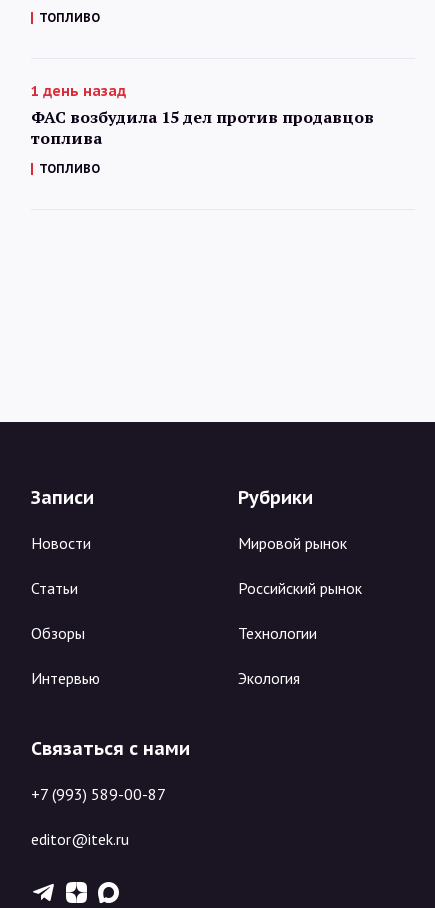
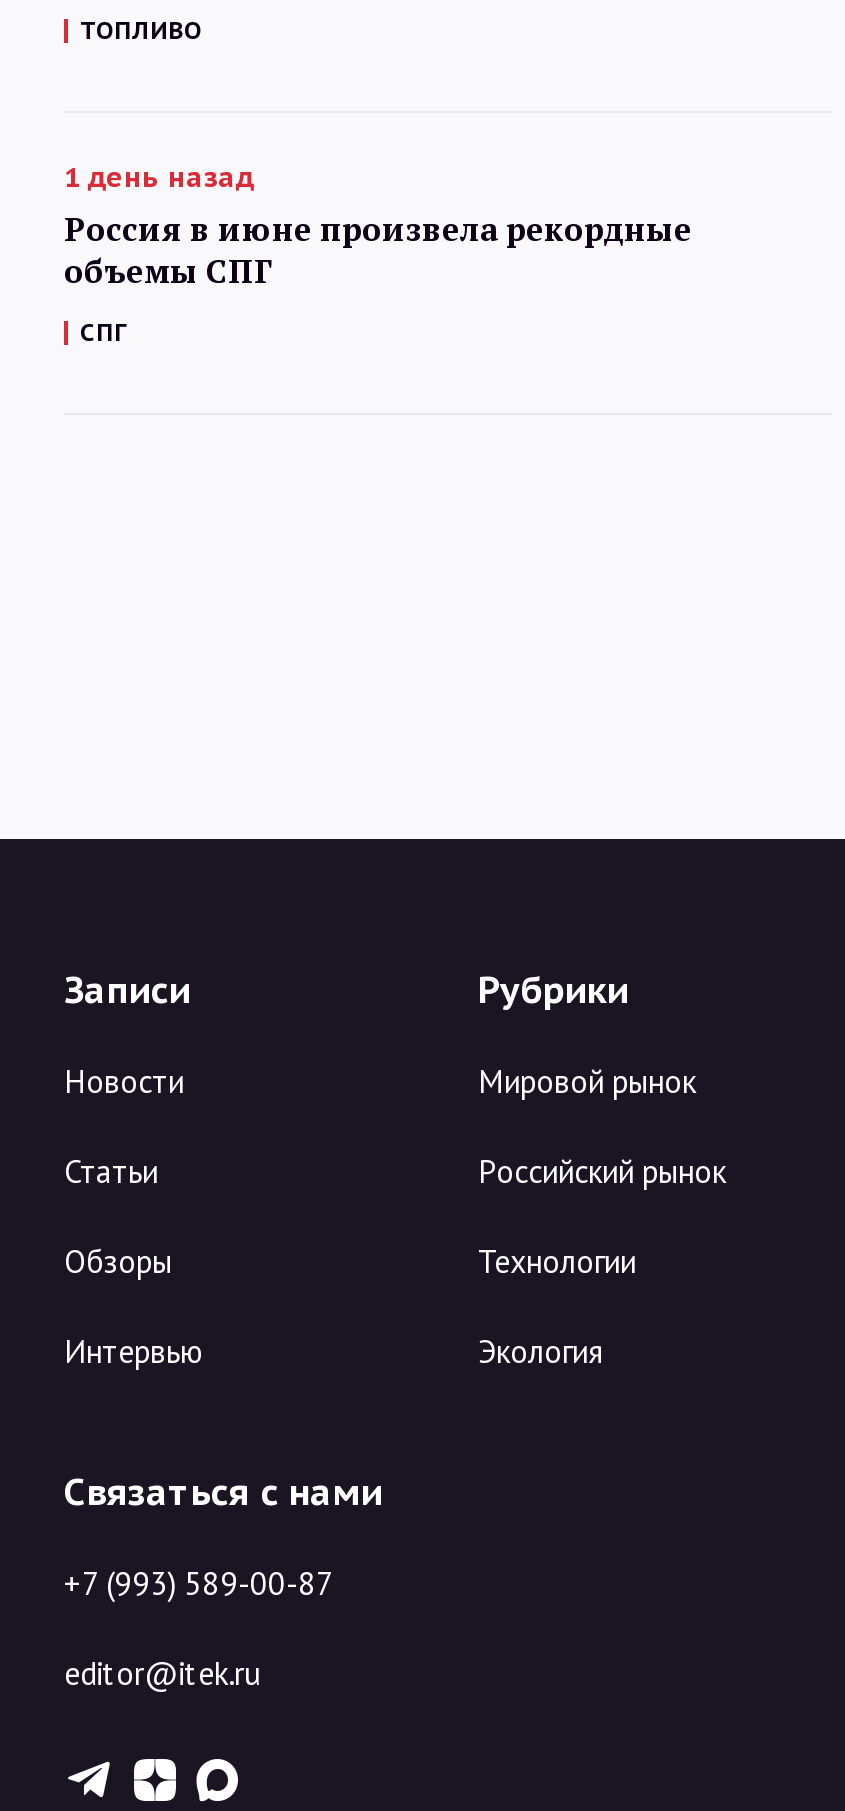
[31,105,374,148] ФАС возбудила 15 дел против продавцов | топлива -> [64,206,692,292] Россия в июне произвела рекордные | объемы СПГ
[39,160,100,175] ТОПЛИВО -> [80,316,128,346] СПГ

